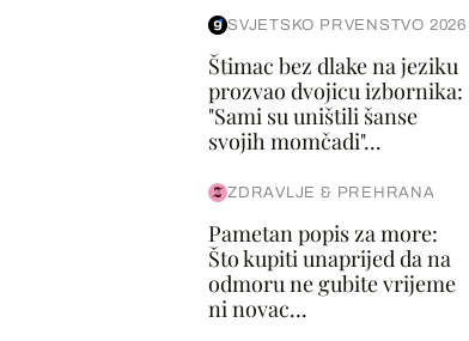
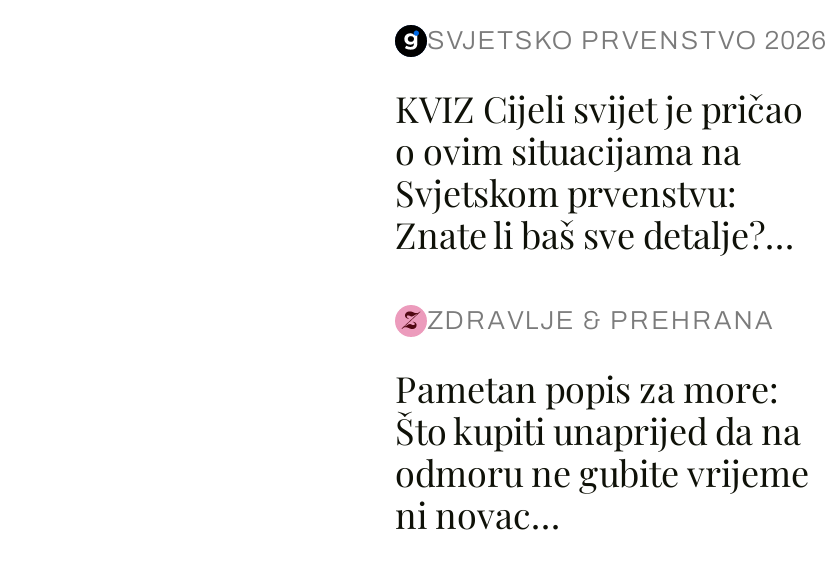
[208,51,463,156] Štimac bez dlake na jeziku | prozvao dvojicu izbornika: | "Sami su uništili šanse | svojih momčadi"... -> [395,85,803,259] KVIZ Cijeli svijet je pričao | o ovim situacijama na | Svjetskom prvenstvu: | Znate li baš sve detalje?...

